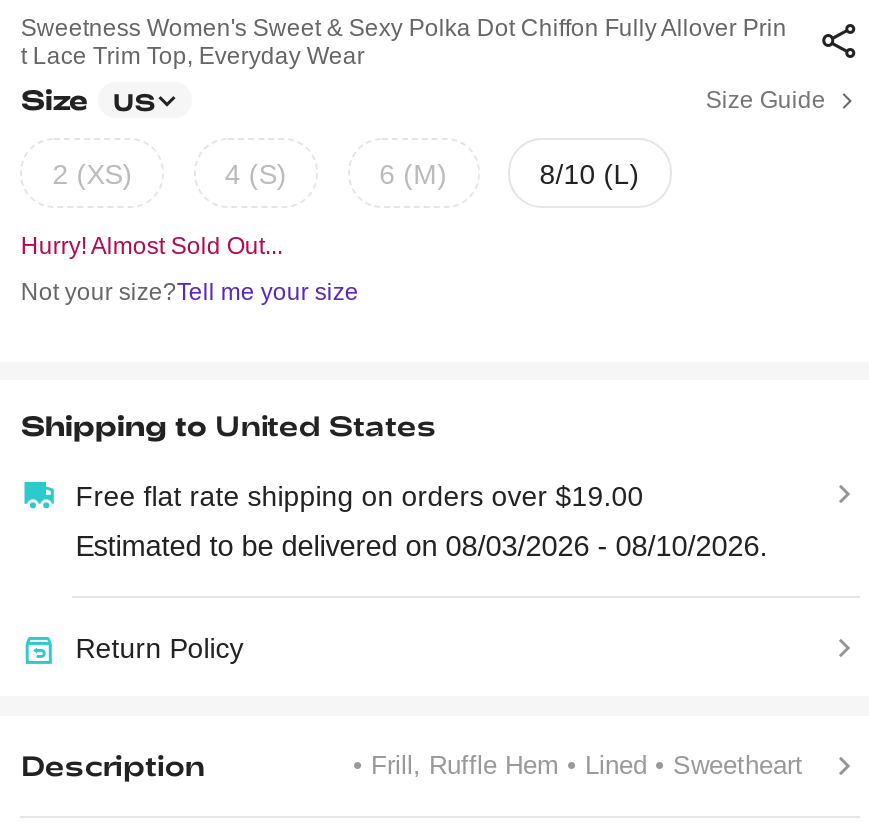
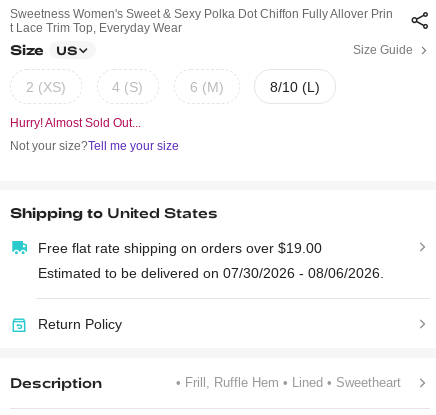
[75,530,767,562] Estimated to be delivered on 08/03/2026 - 08/10/2026. -> [38,265,384,281] Estimated to be delivered on 07/30/2026 - 08/06/2026.

